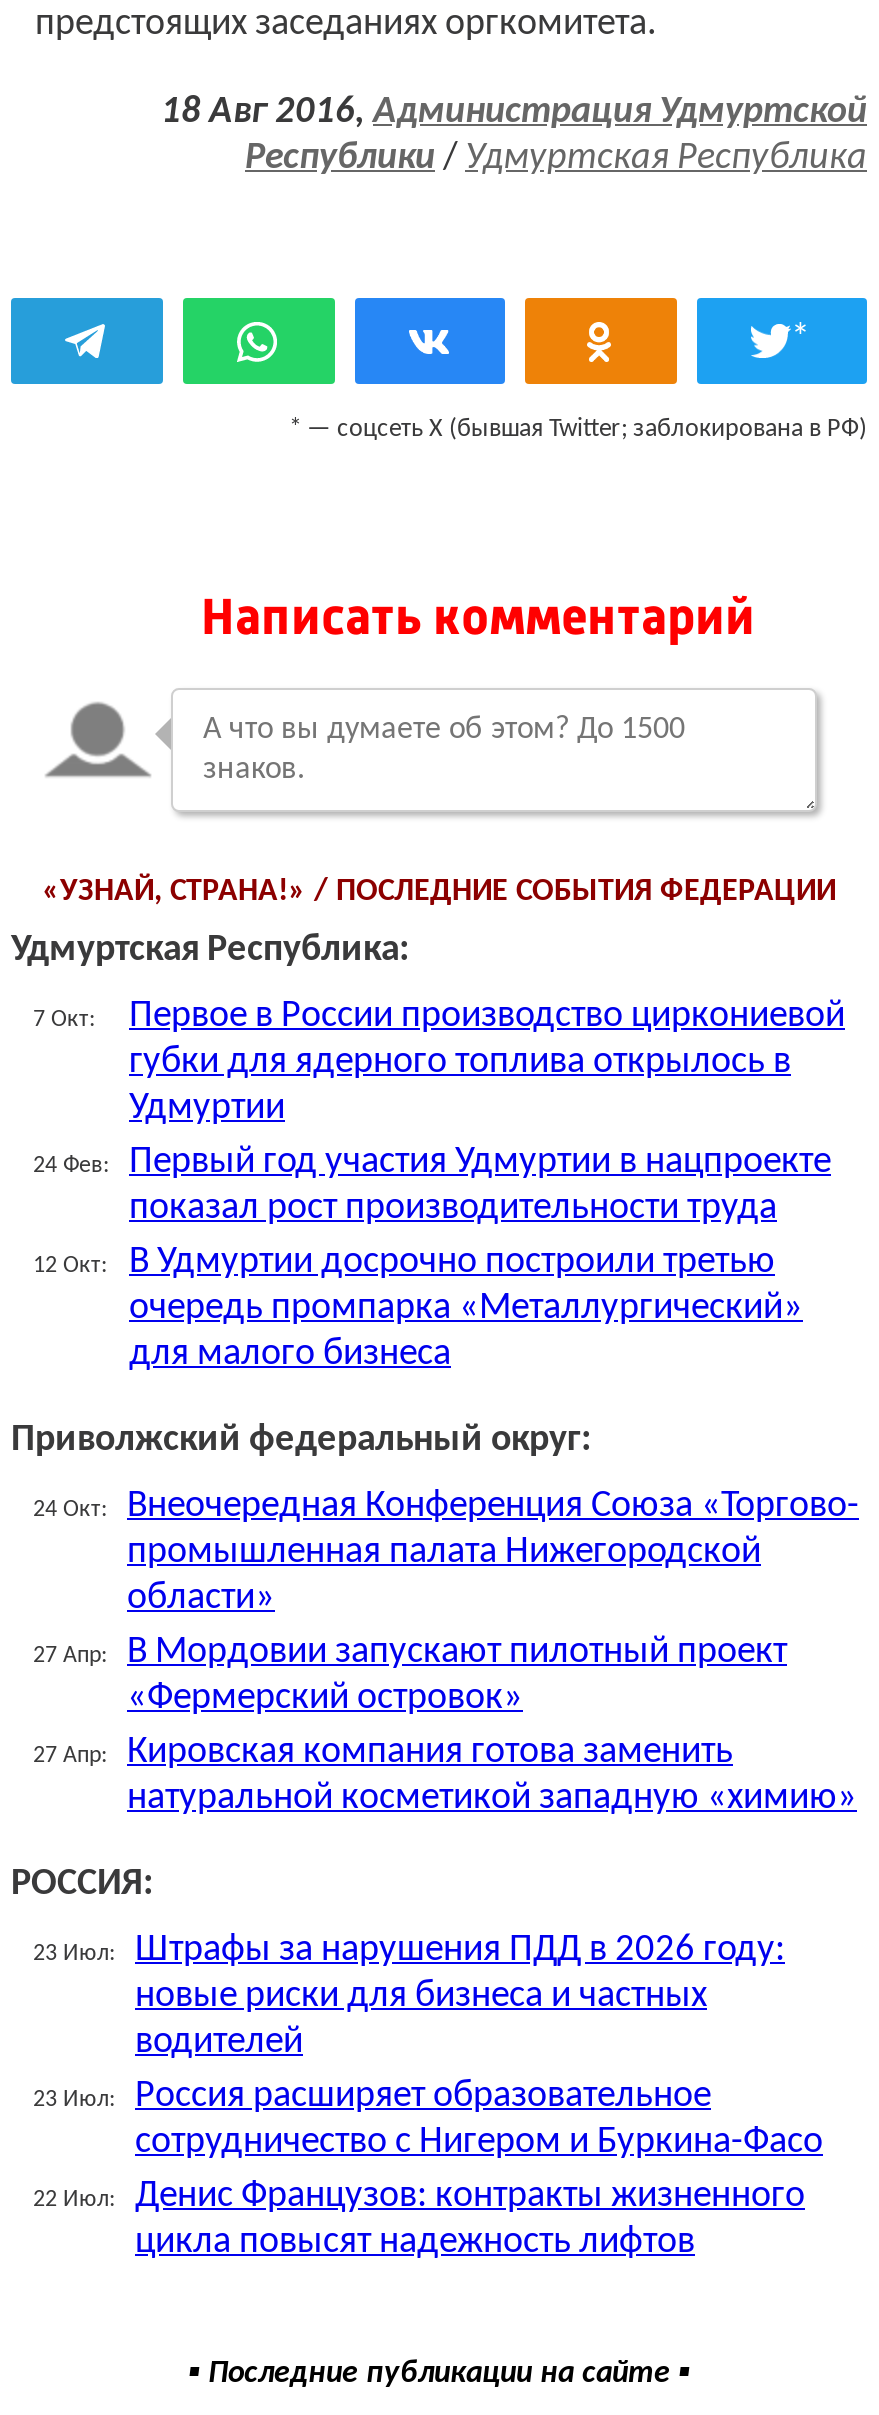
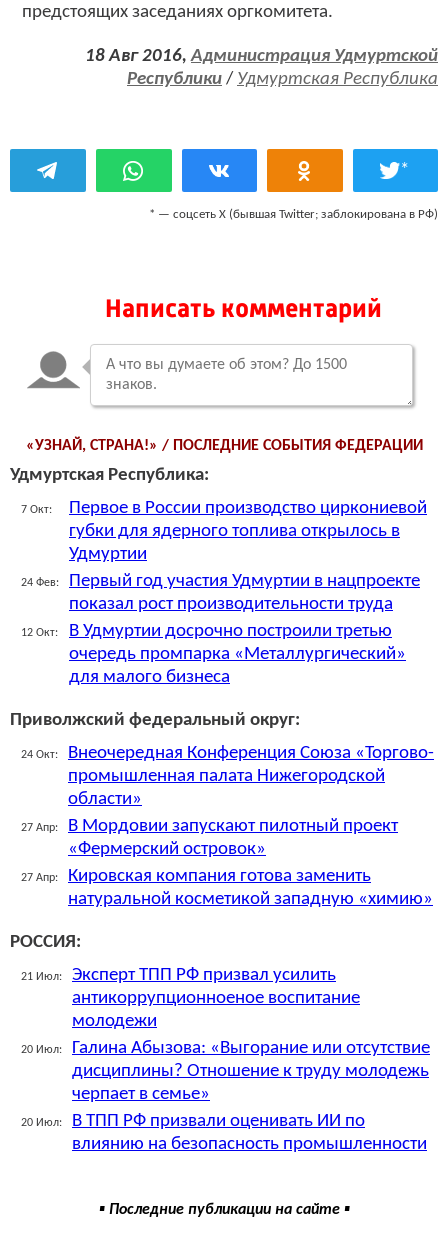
[33,1932,785,2062] 23 Июл: | Штрафы за нарушения ПДД в 2026 году: | новые риски для бизнеса и частных | водителей -> [21,966,360,1031] 21 Июл: | Эксперт ТПП РФ призвал усилить | антикоррупционноеное воспитание | молодежи
[33,2078,823,2162] 23 Июл: | Россия расширяет образовательное | сотрудничество с Нигером и Буркина-Фасо -> [21,1039,430,1104] 20 Июл: | Галина Абызова: «Выгорание или отсутствие | дисциплины? Отношение к труду молодежь | черпает в семье»
[33,2178,805,2262] 22 Июл: | Денис Французов: контракты жизненного | цикла повысят надежность лифтов -> [21,1112,427,1154] 20 Июл: | В ТПП РФ призвали оценивать ИИ по | влиянию на безопасность промышленности

